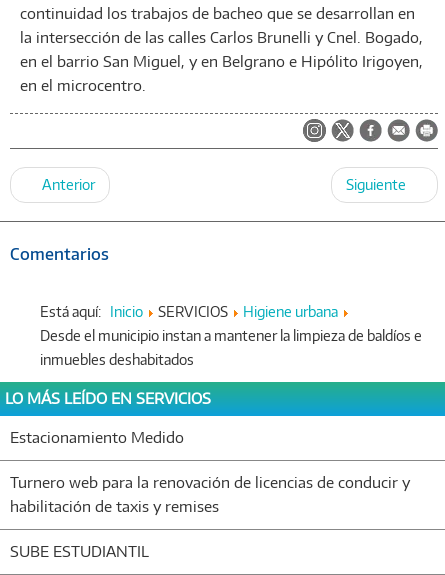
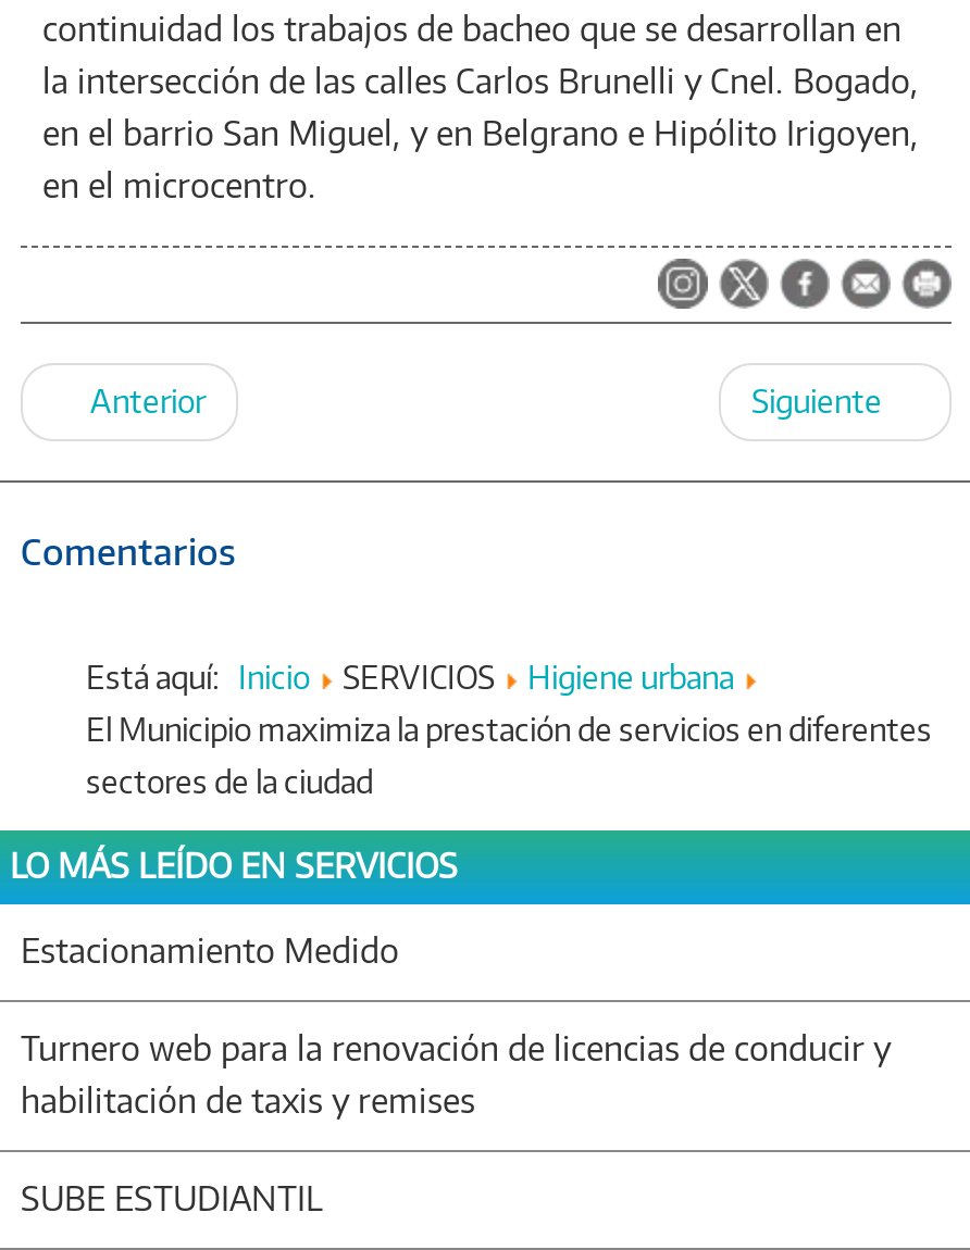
[40,327,422,368] Desde el municipio instan a mantener la limpieza de baldíos e | inmuebles deshabitados -> [86,710,932,799] El Municipio maximiza la prestación de servicios en diferentes | sectores de la ciudad

